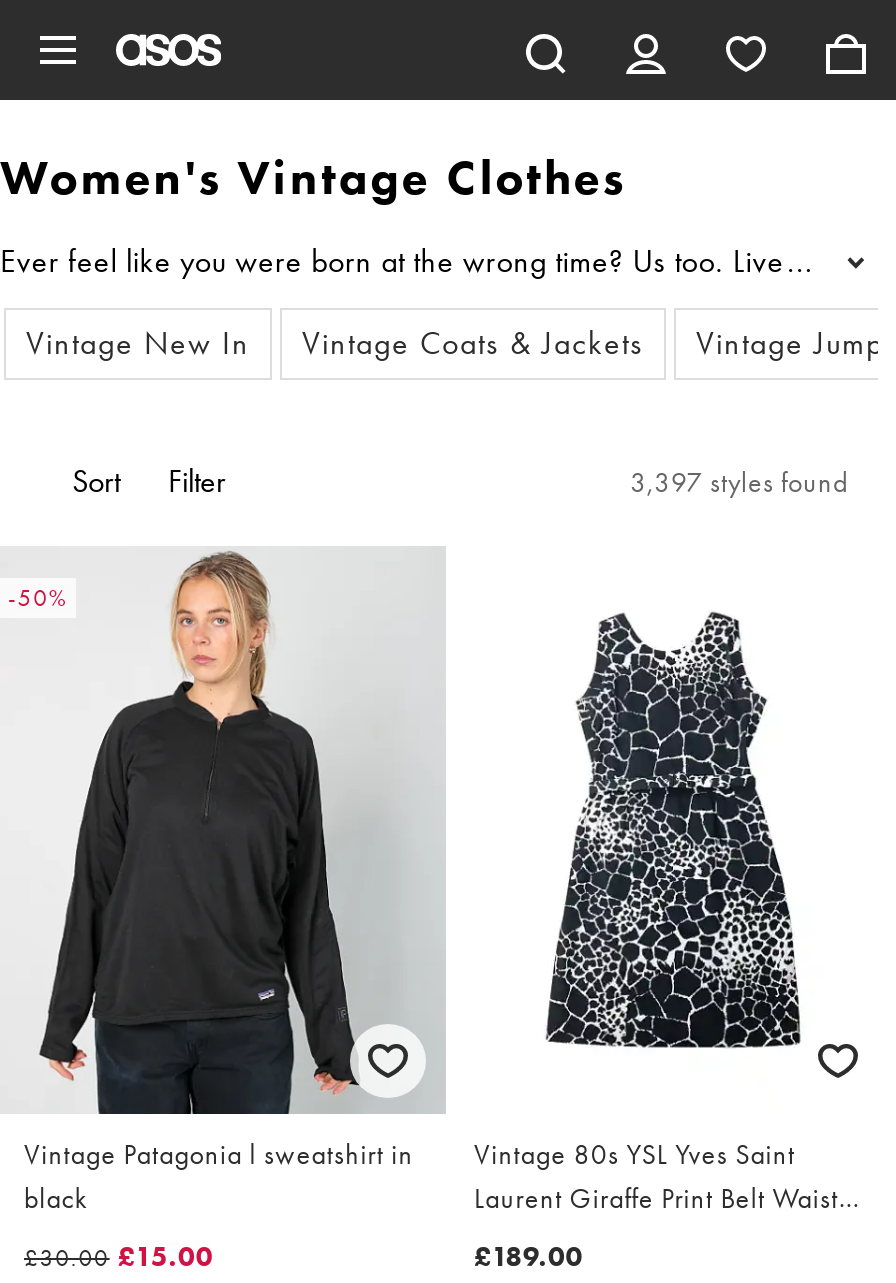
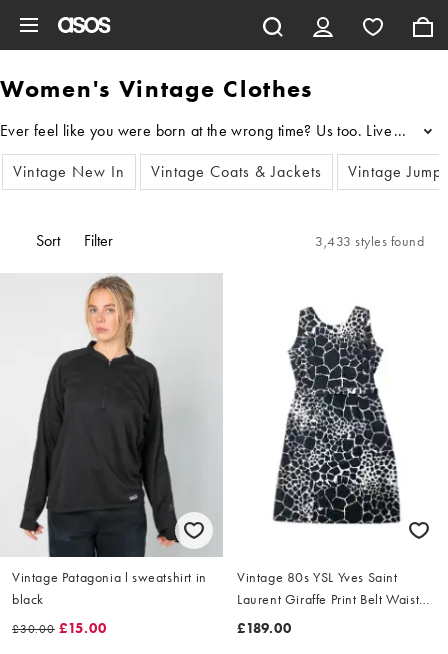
[8,464,848,614] 3,397 styles found | -50% -> [315,232,424,250] 3,433 styles found

